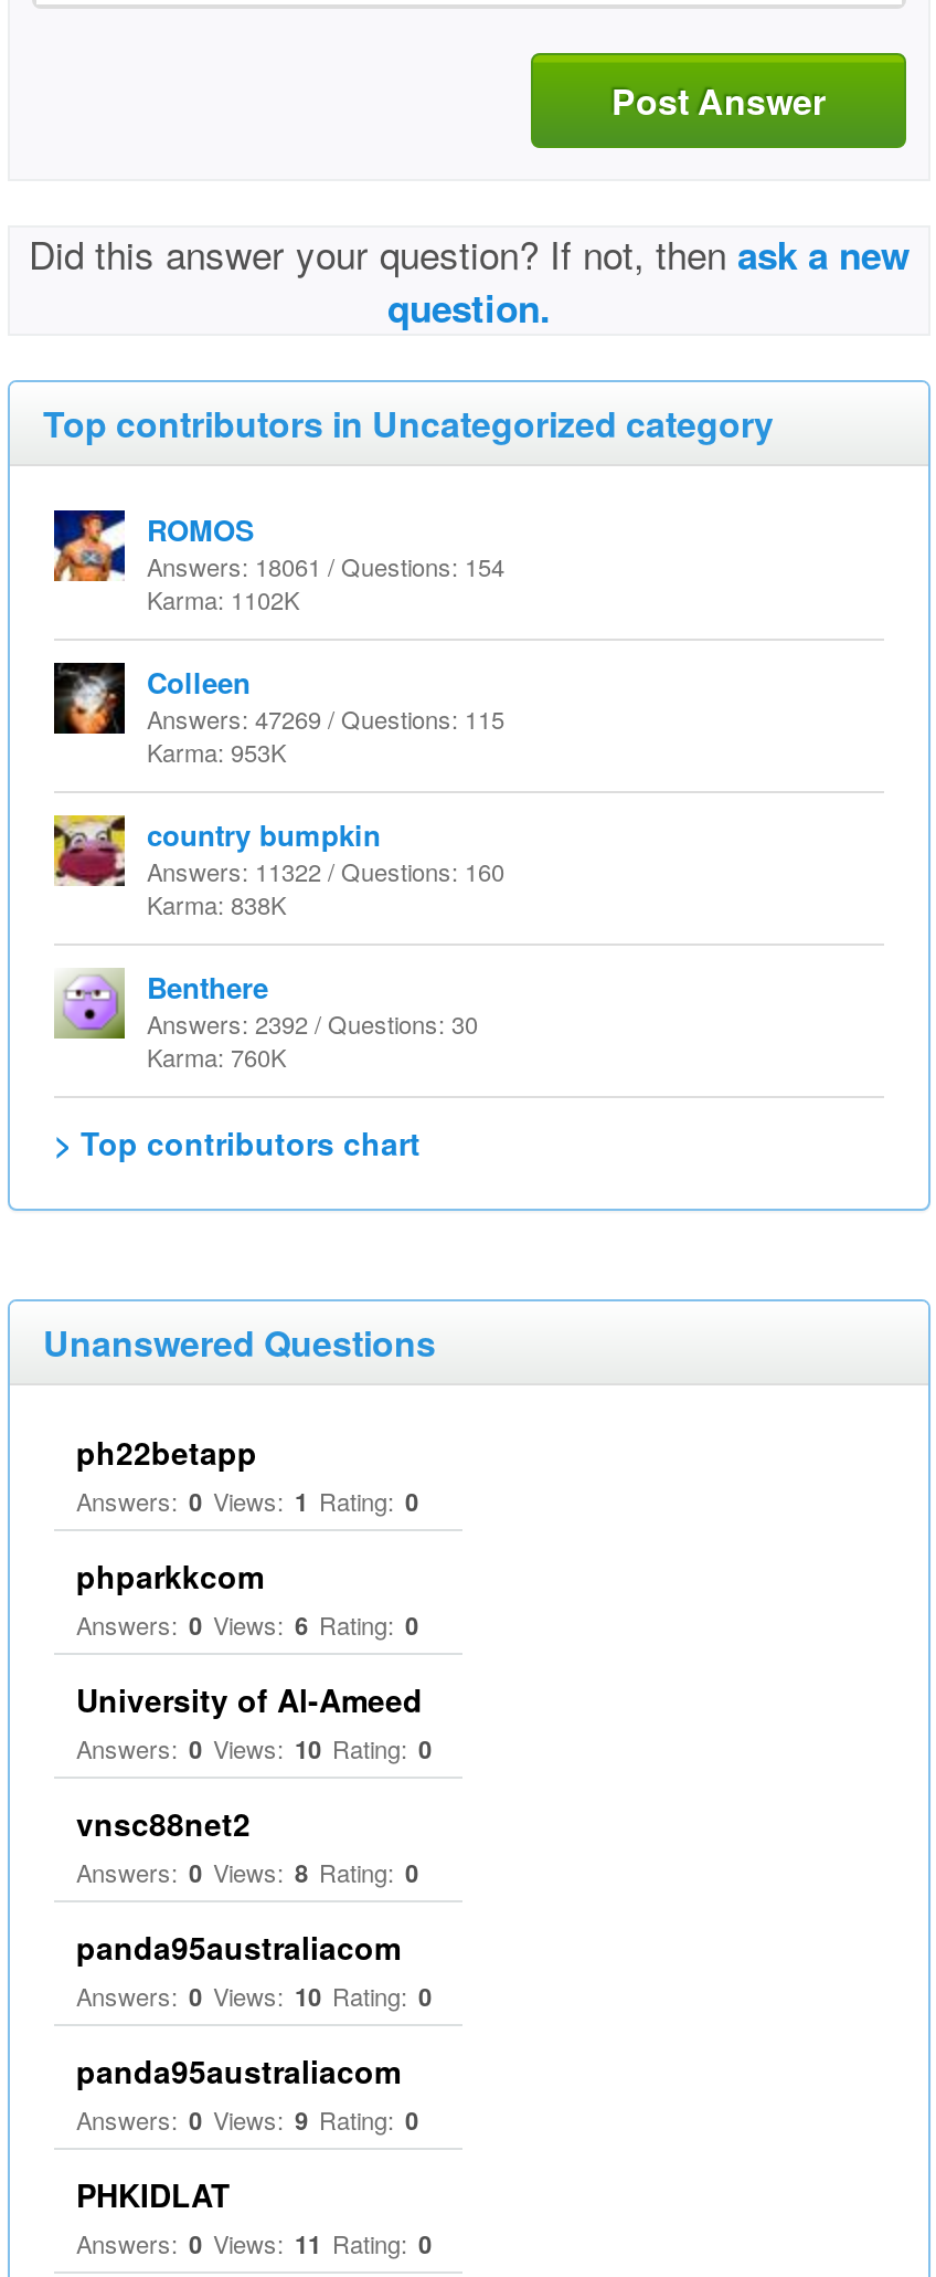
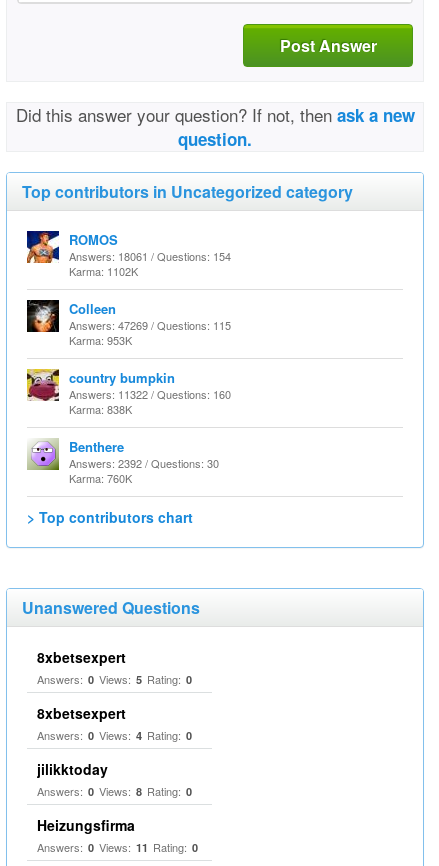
[76,1430,432,1845] ph22betapp | Answers: 0 Views: 1 Rating: 0 | phparkkcom | Answers: 0 Views: 6 Rating: 0 | University of Al-Ameed | Answers: 0 Views: 10 Rating: 0 | vnsc88net2 -> [37,647,192,779] 8xbetsexpert | Answers: 0 Views: 5 Rating: 0 | 8xbetsexpert | Answers: 0 Views: 4 Rating: 0 | jilikktoday
[76,1925,432,2216] panda95australiacom | Answers: 0 Views: 10 Rating: 0 | panda95australiacom | Answers: 0 Views: 9 Rating: 0 | PHKIDLAT -> [37,815,135,835] Heizungsfirma

